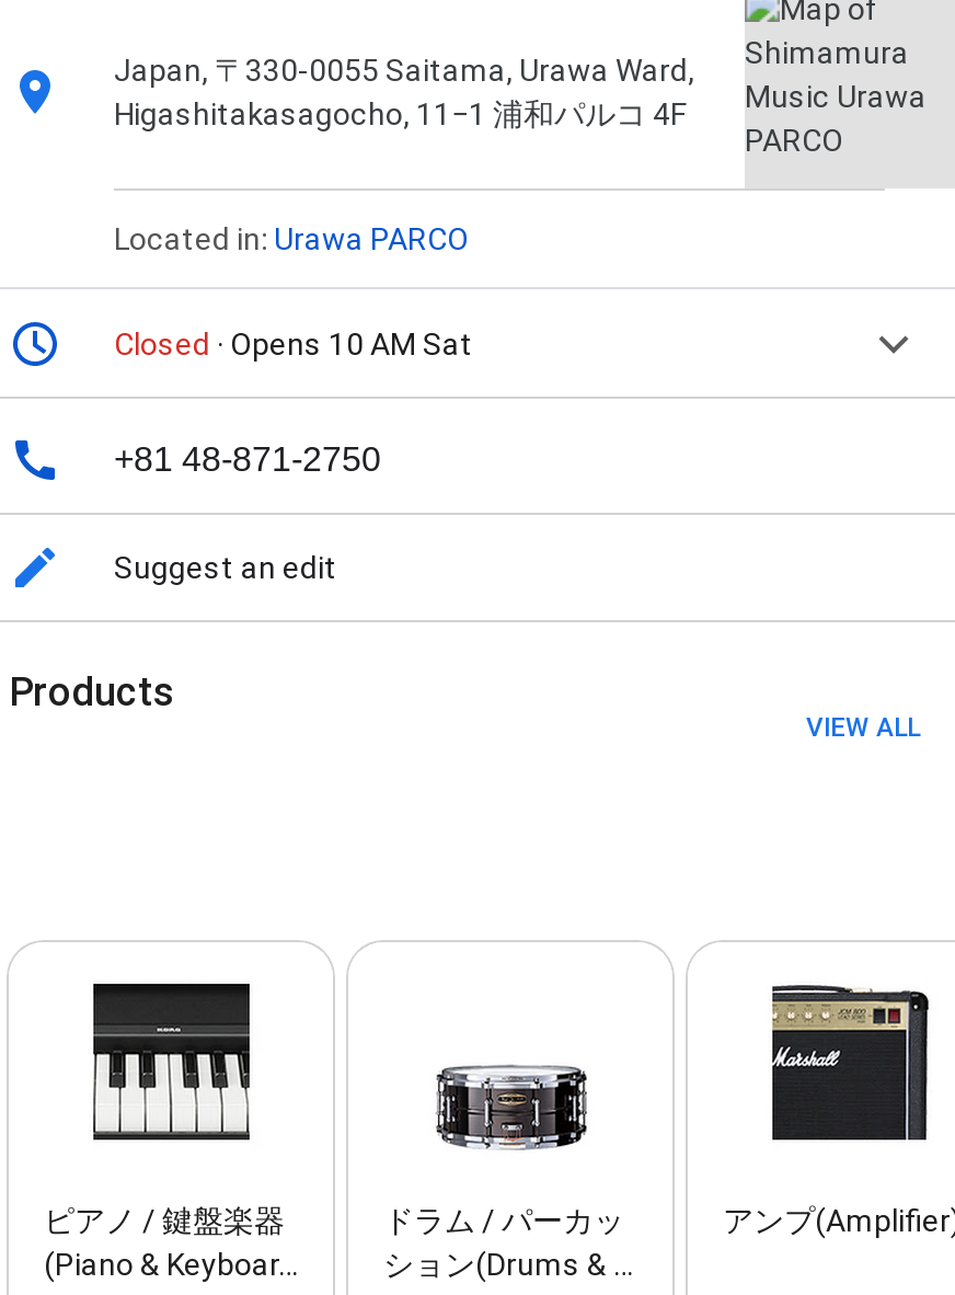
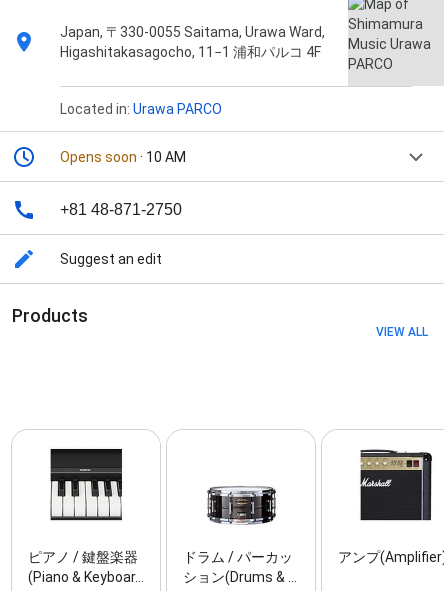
[114,327,473,362] Closed · Opens 10 AM Sat -> [60,149,186,165] Opens soon · 10 AM

